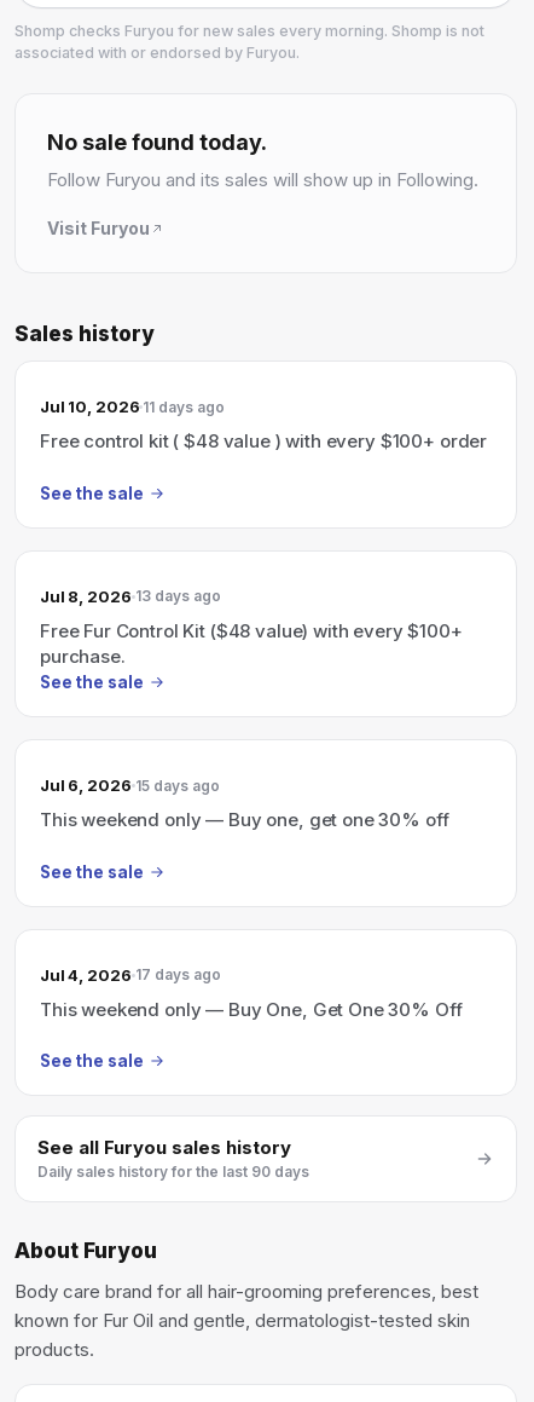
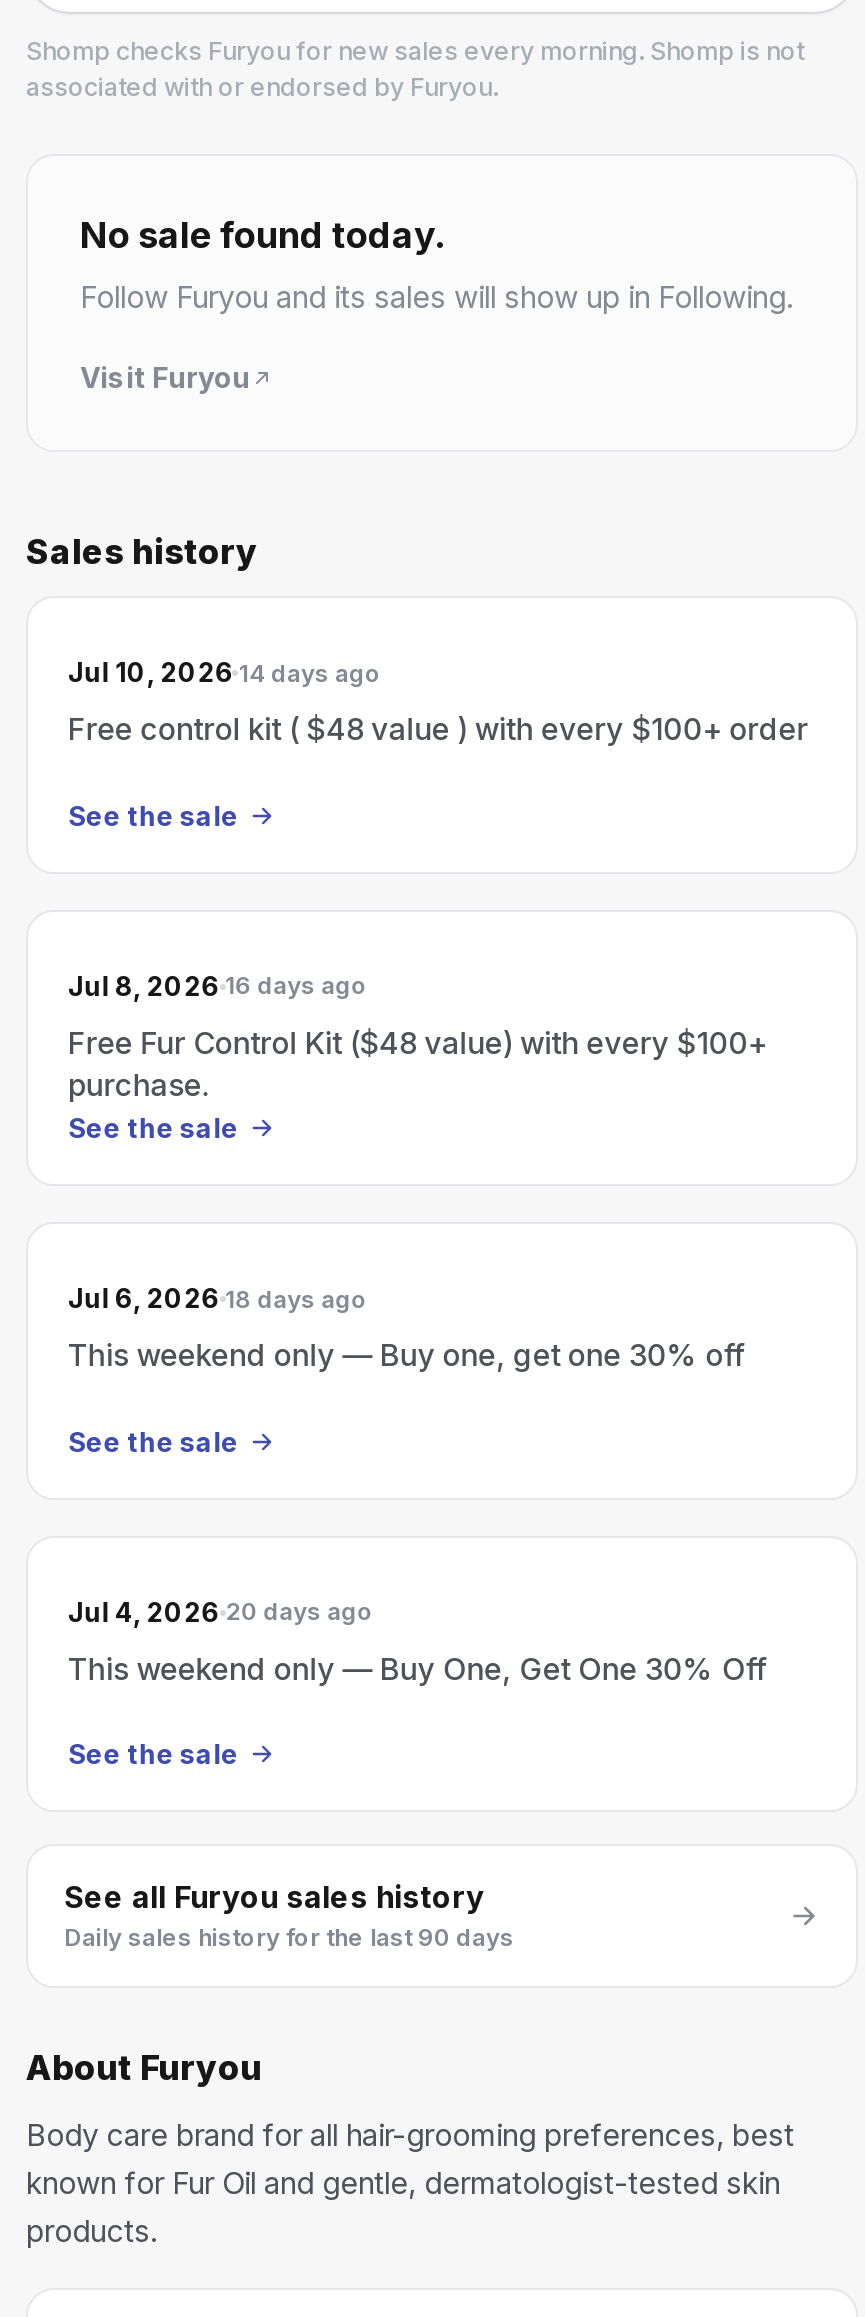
[40,397,225,416] Jul 10, 2026 11 days ago -> [68,656,381,688] Jul 10, 2026 14 days ago
[40,586,221,605] Jul 8, 2026 13 days ago -> [68,969,367,1001] Jul 8, 2026 16 days ago
[40,775,219,795] Jul 6, 2026 15 days ago -> [68,1282,367,1314] Jul 6, 2026 18 days ago
[40,965,221,984] Jul 4, 2026 17 days ago -> [68,1595,373,1627] Jul 4, 2026 20 days ago

